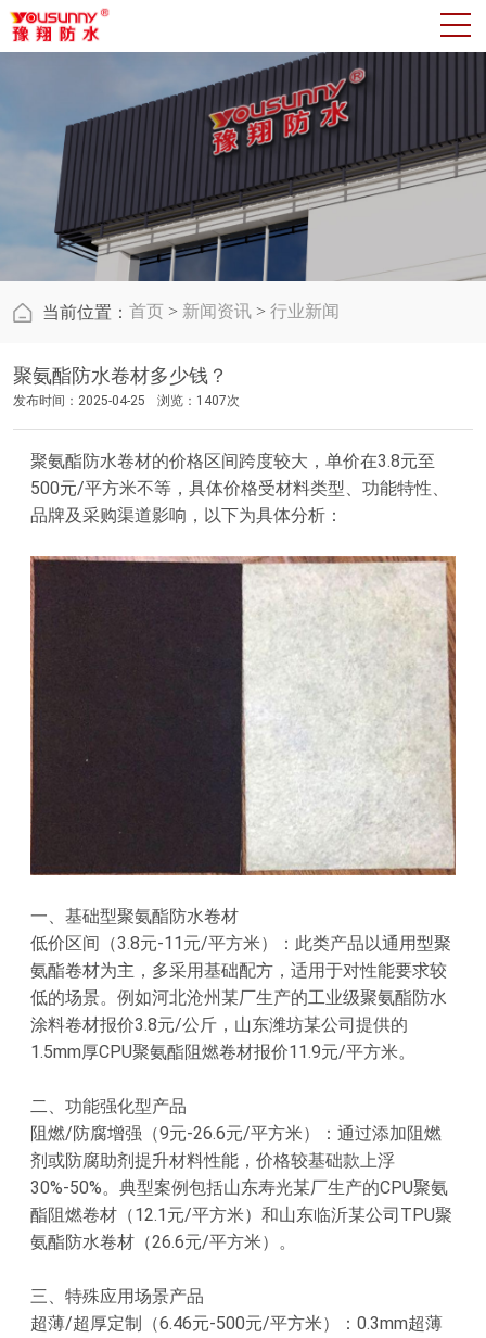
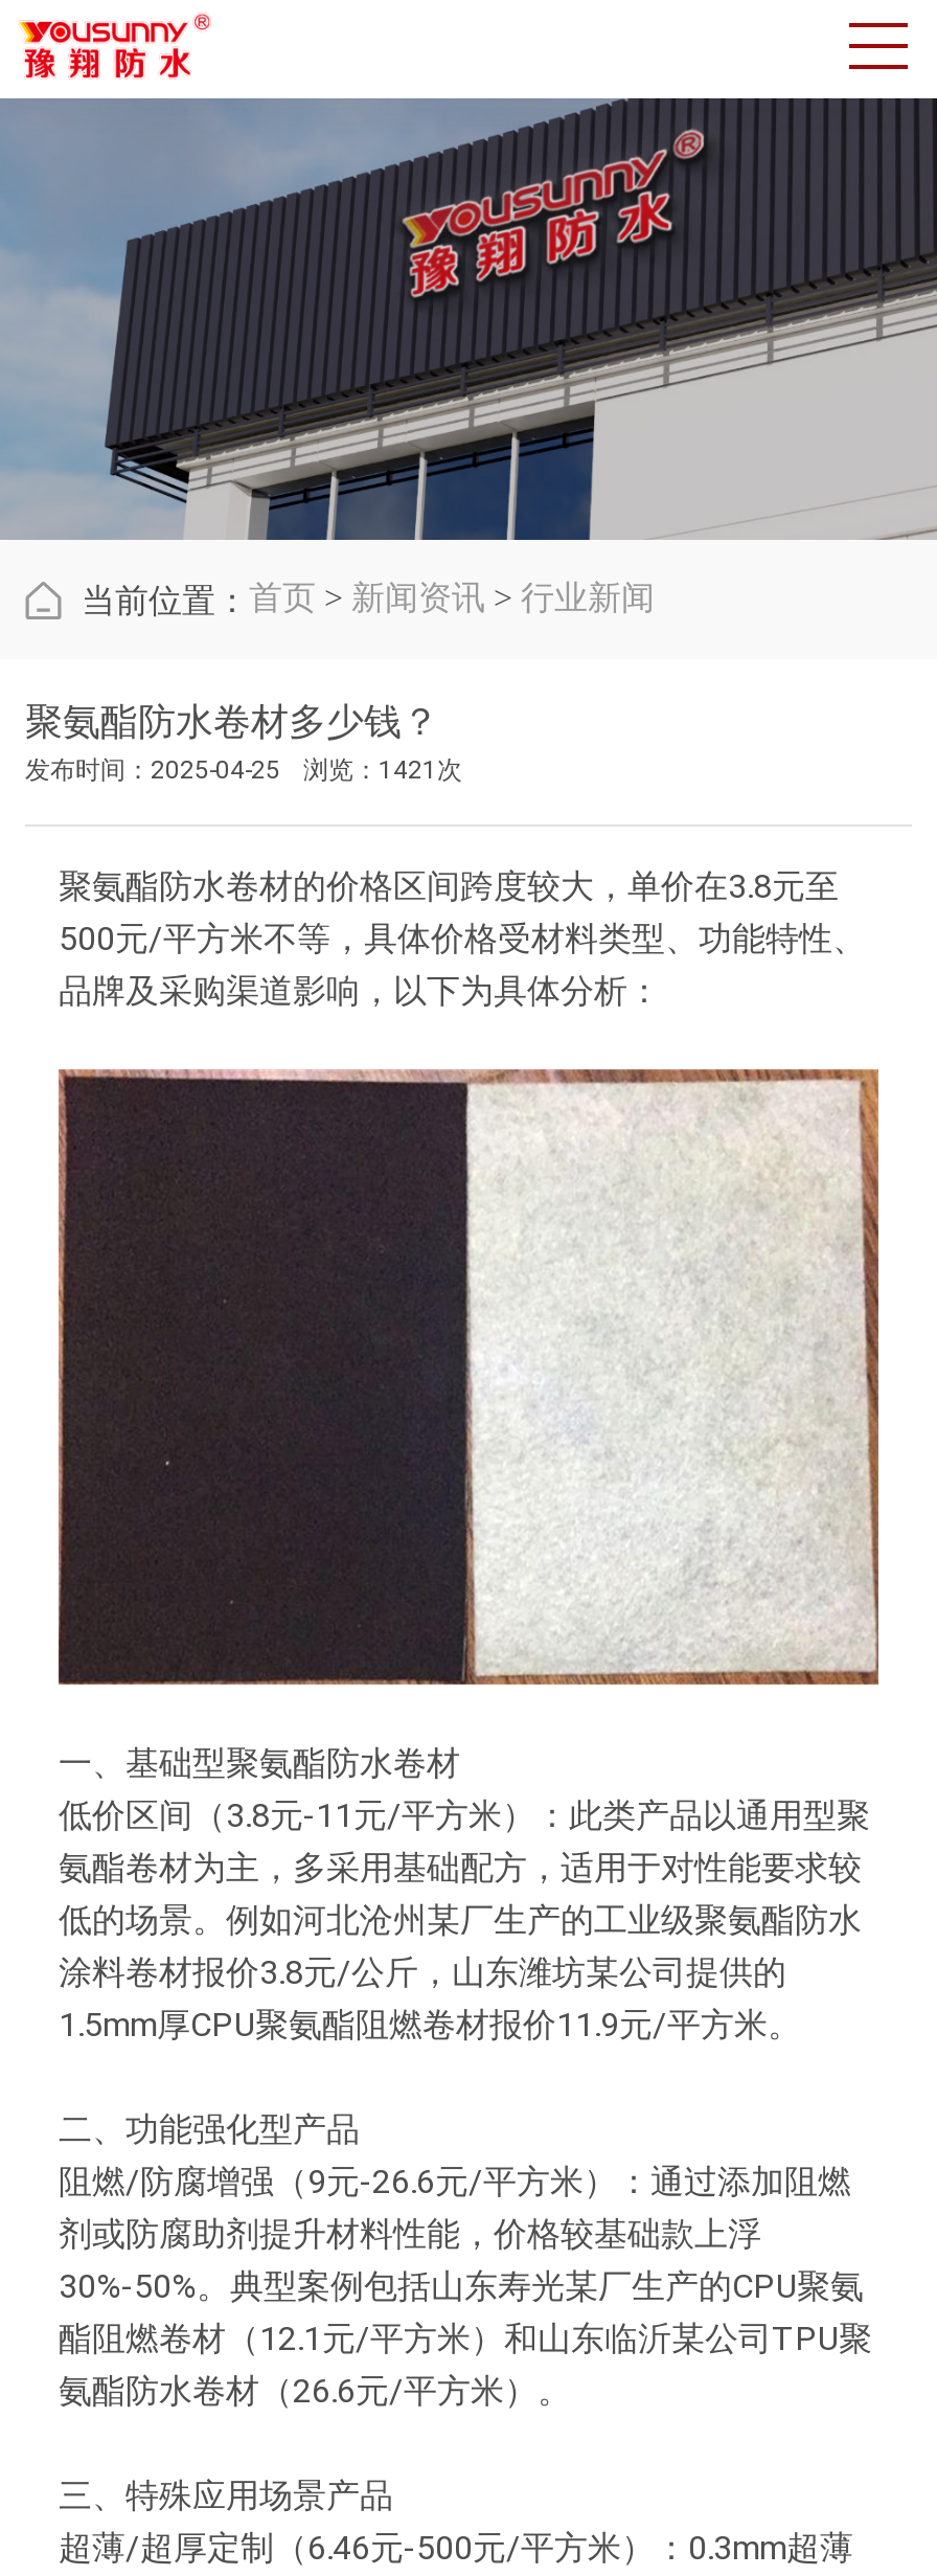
[13,393,240,409] 发布时间：2025-04-25 浏览：1407次 -> [25,756,462,785] 发布时间：2025-04-25 浏览：1421次

